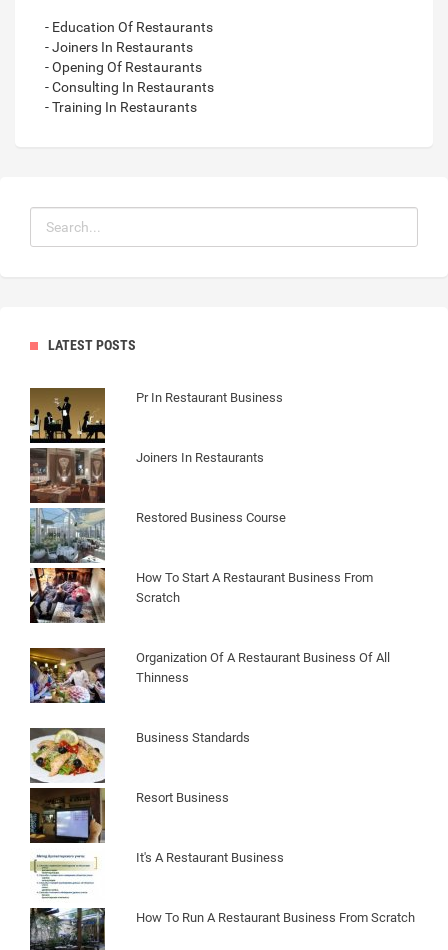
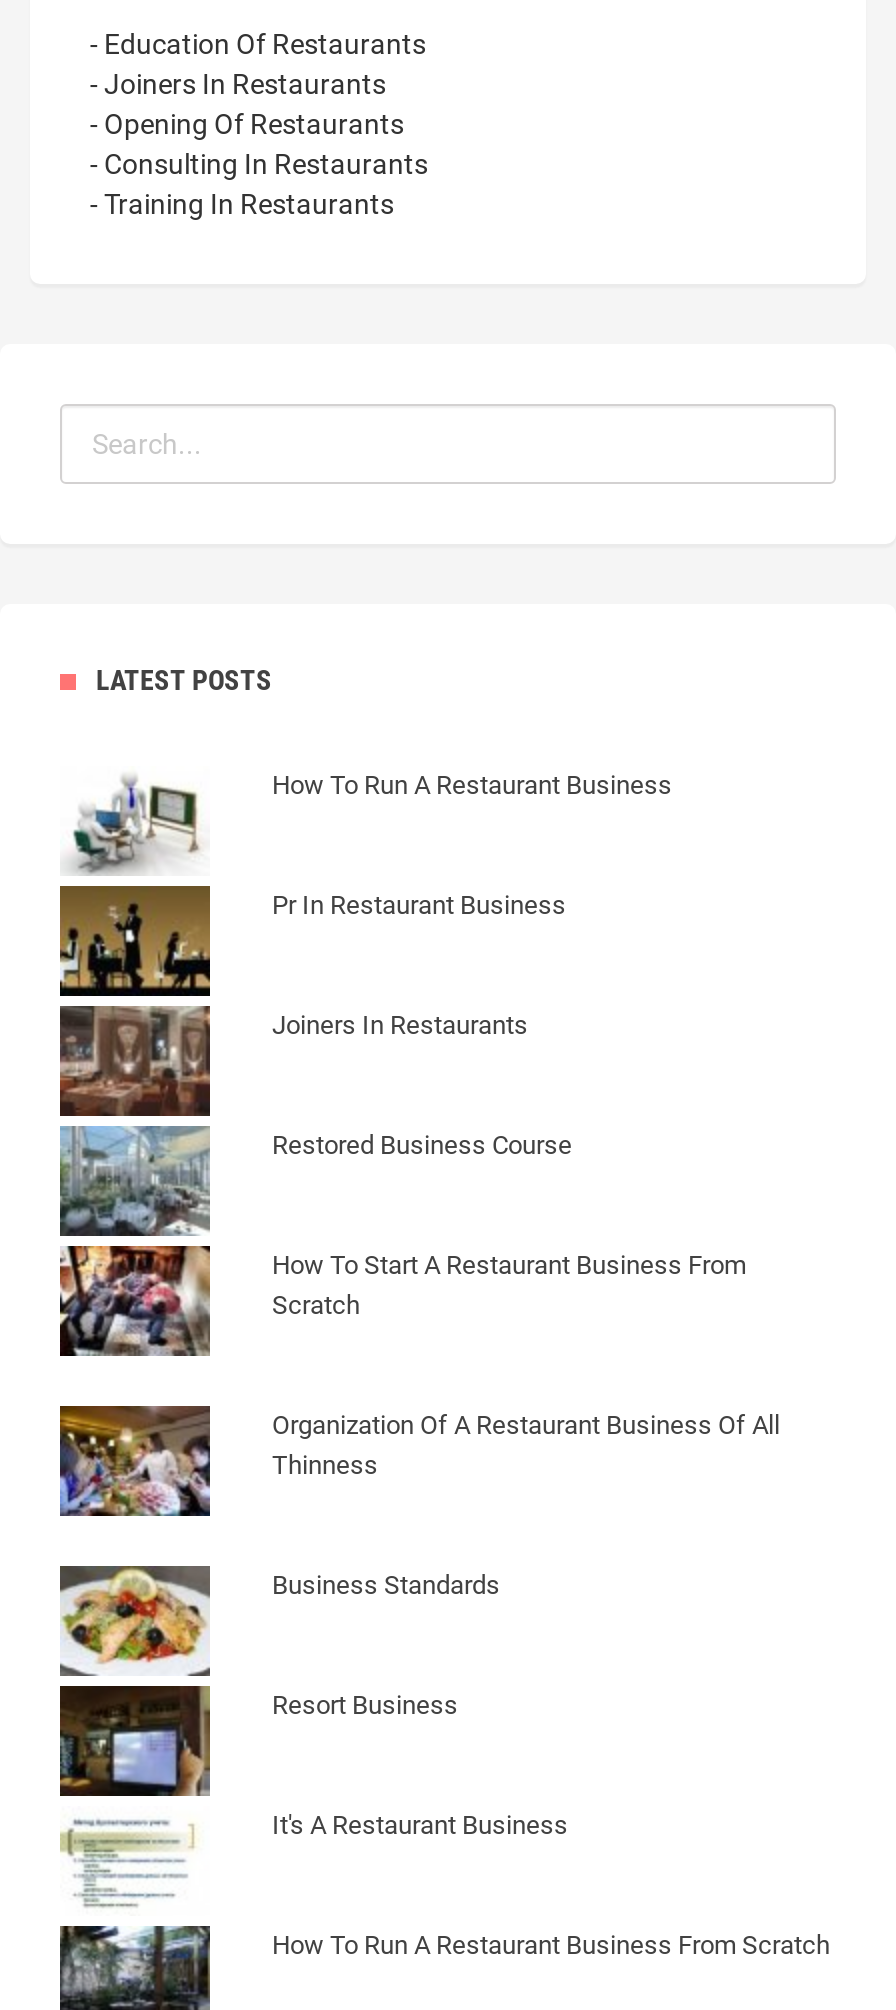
none -> [60,771,672,876] [image] | How To Run A Restaurant Business

